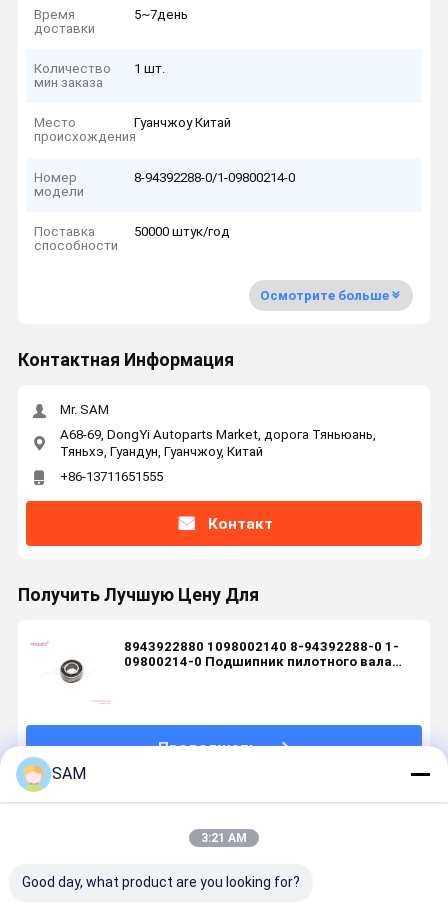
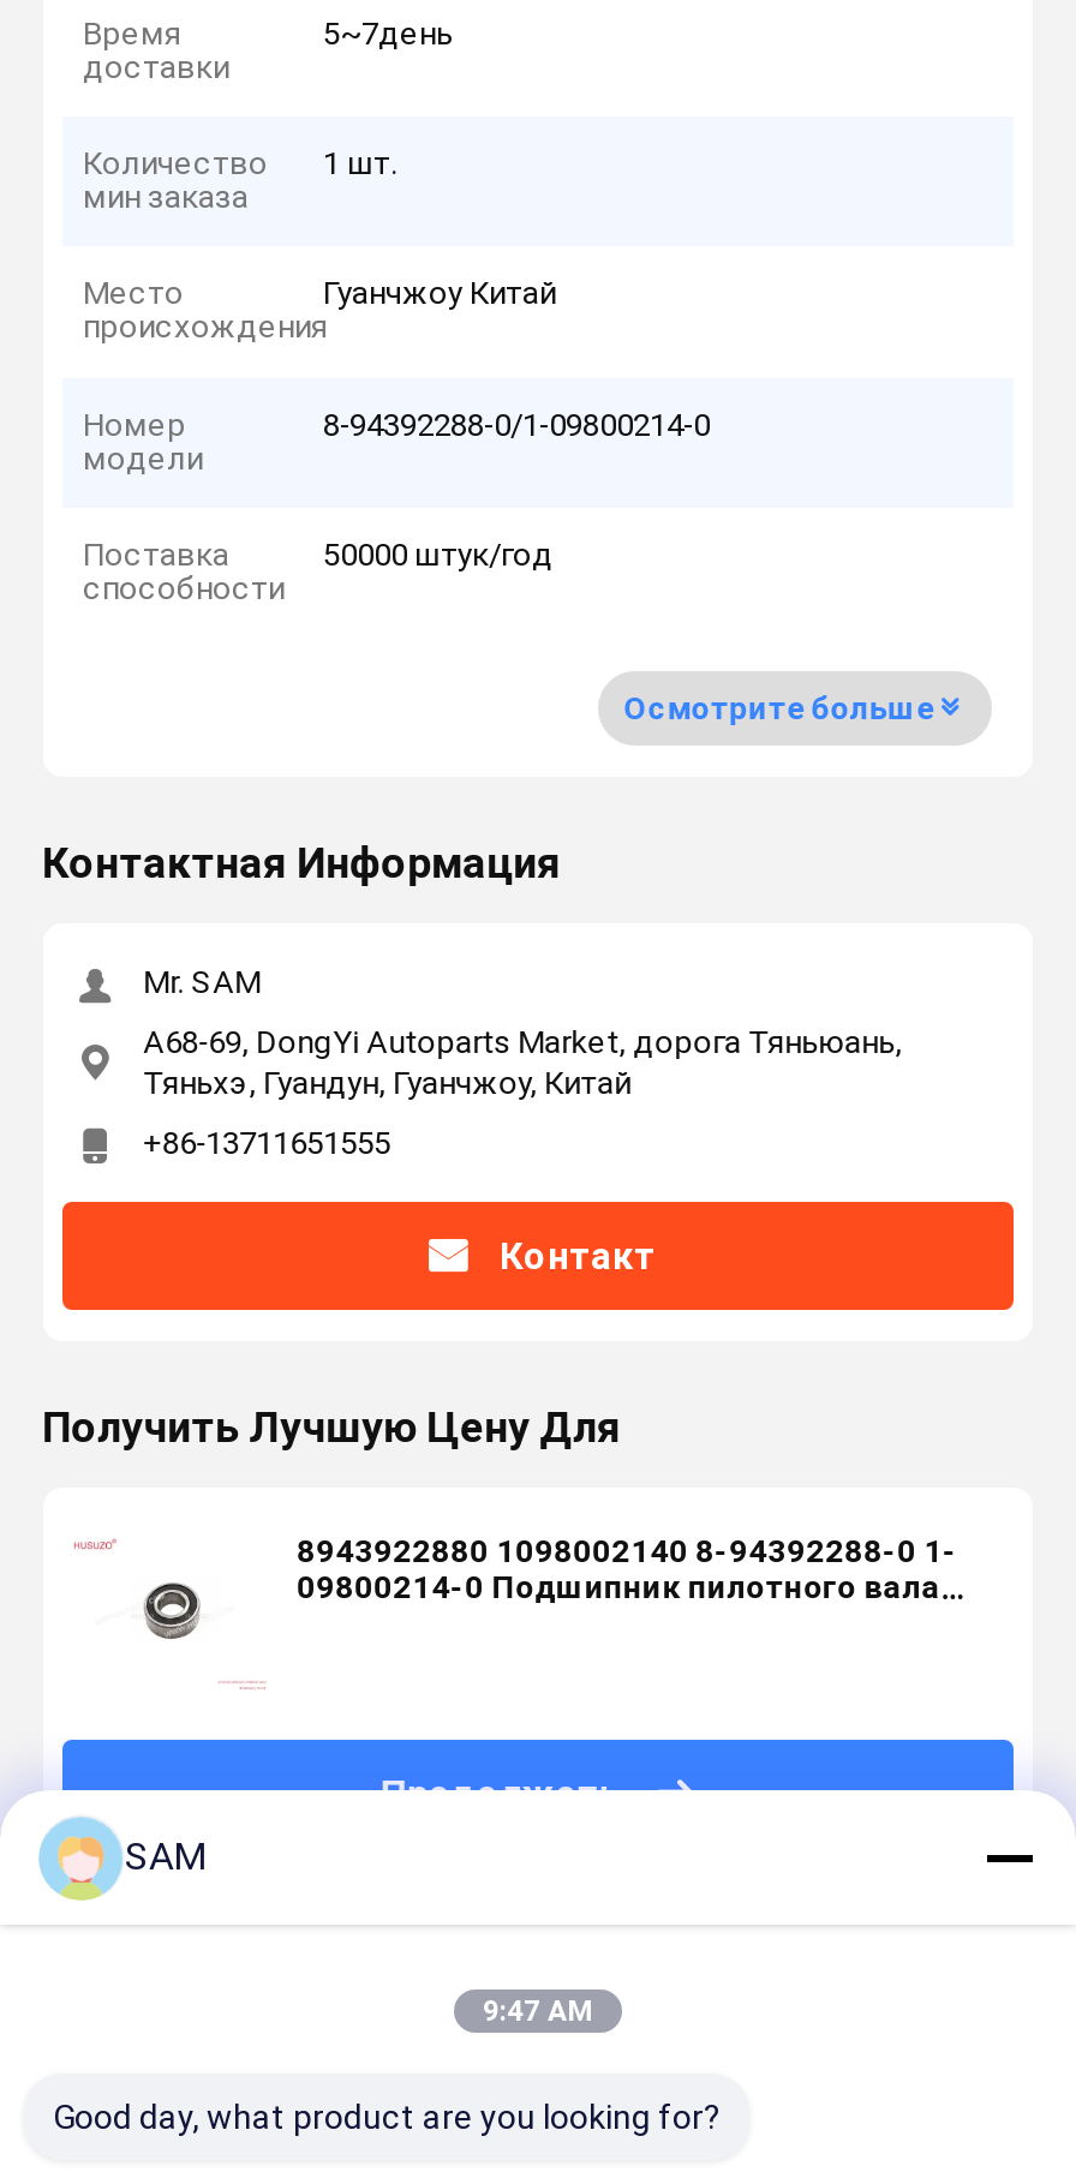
[201,831,247,845] 3:21 AM -> [483,1994,593,2028] 9:47 AM

